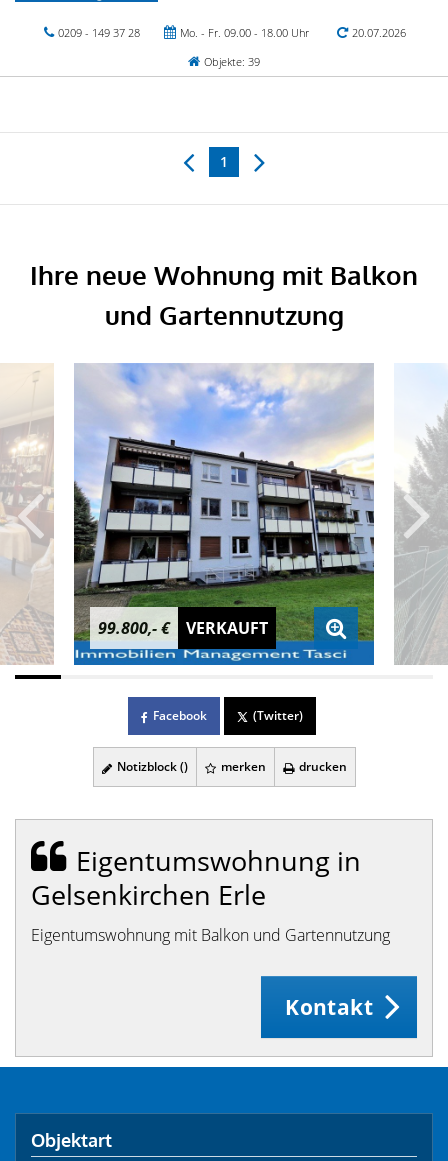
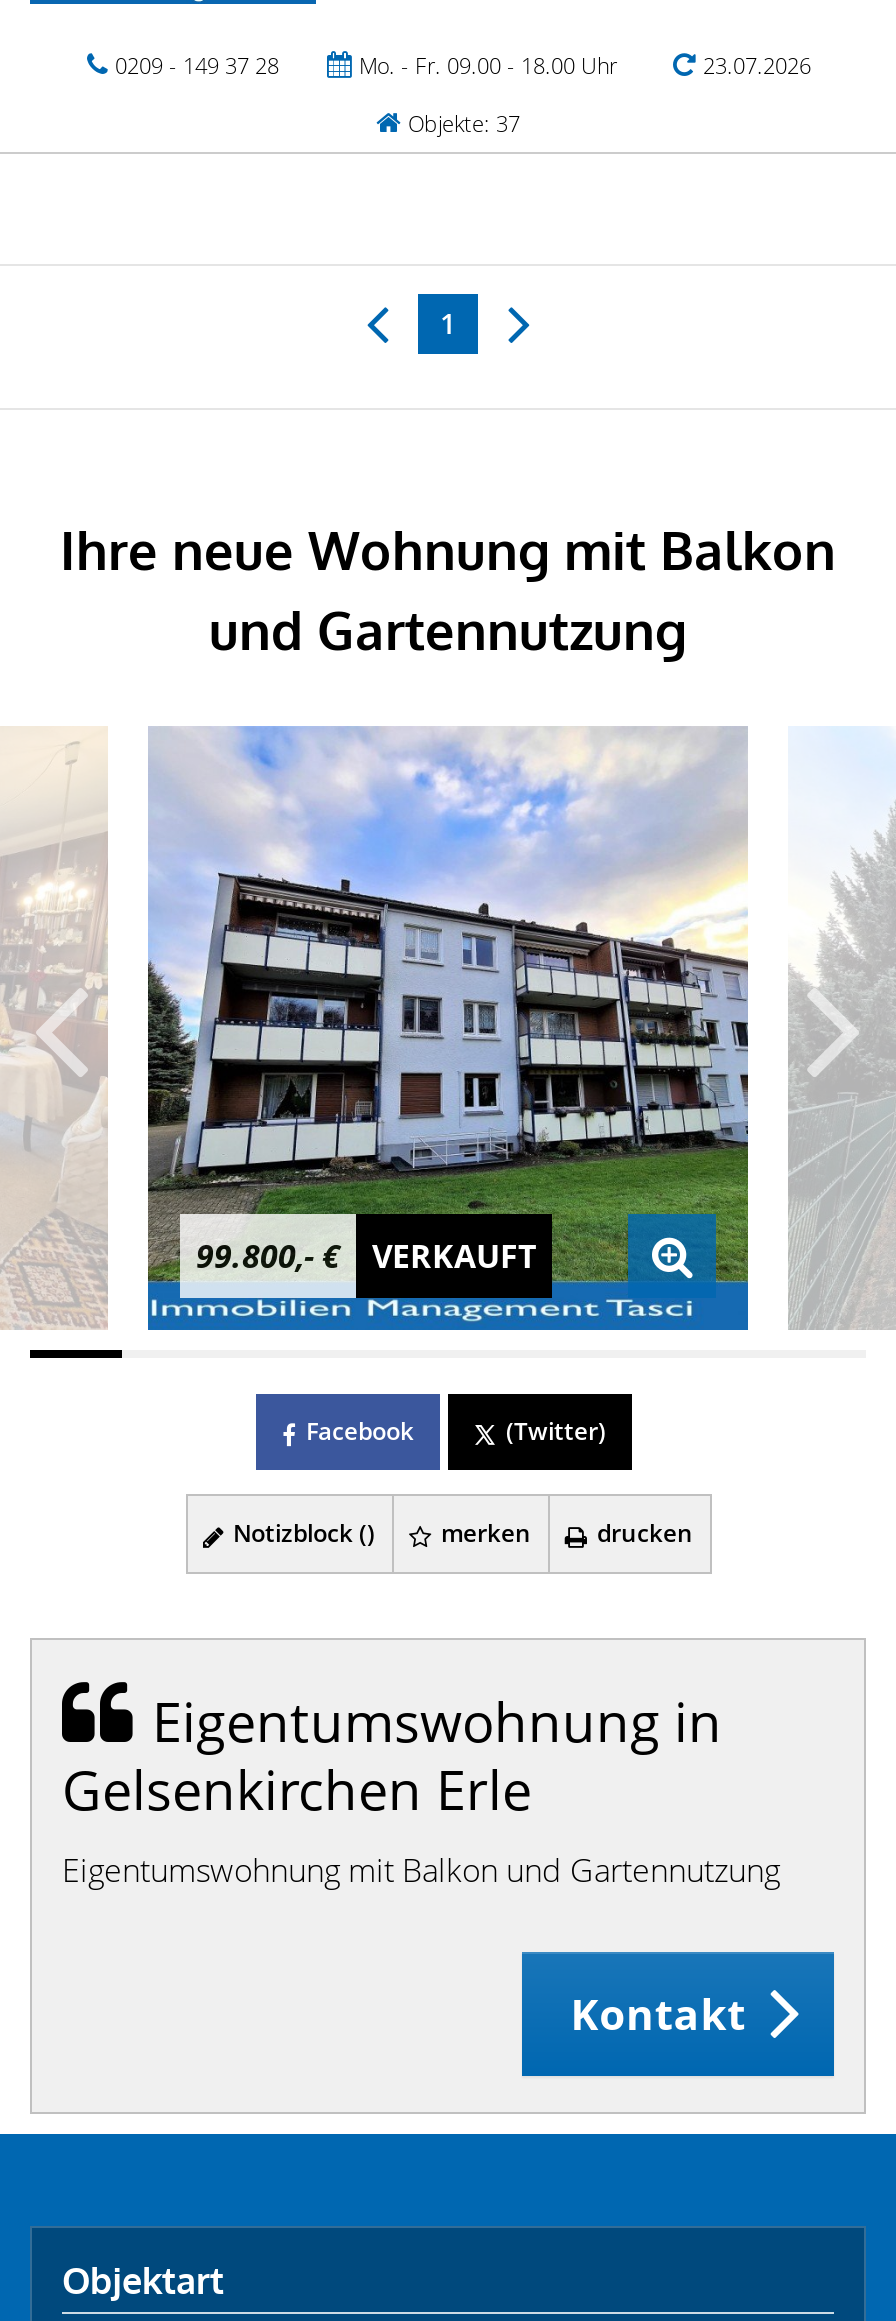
[348,25,405,40] 20.07.2026 -> [697,50,811,80] 23.07.2026
[201,54,260,69] Objekte: 39 -> [402,108,520,138] Objekte: 37

